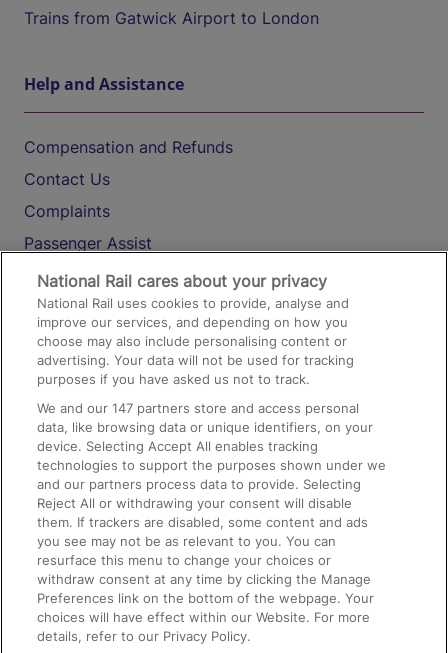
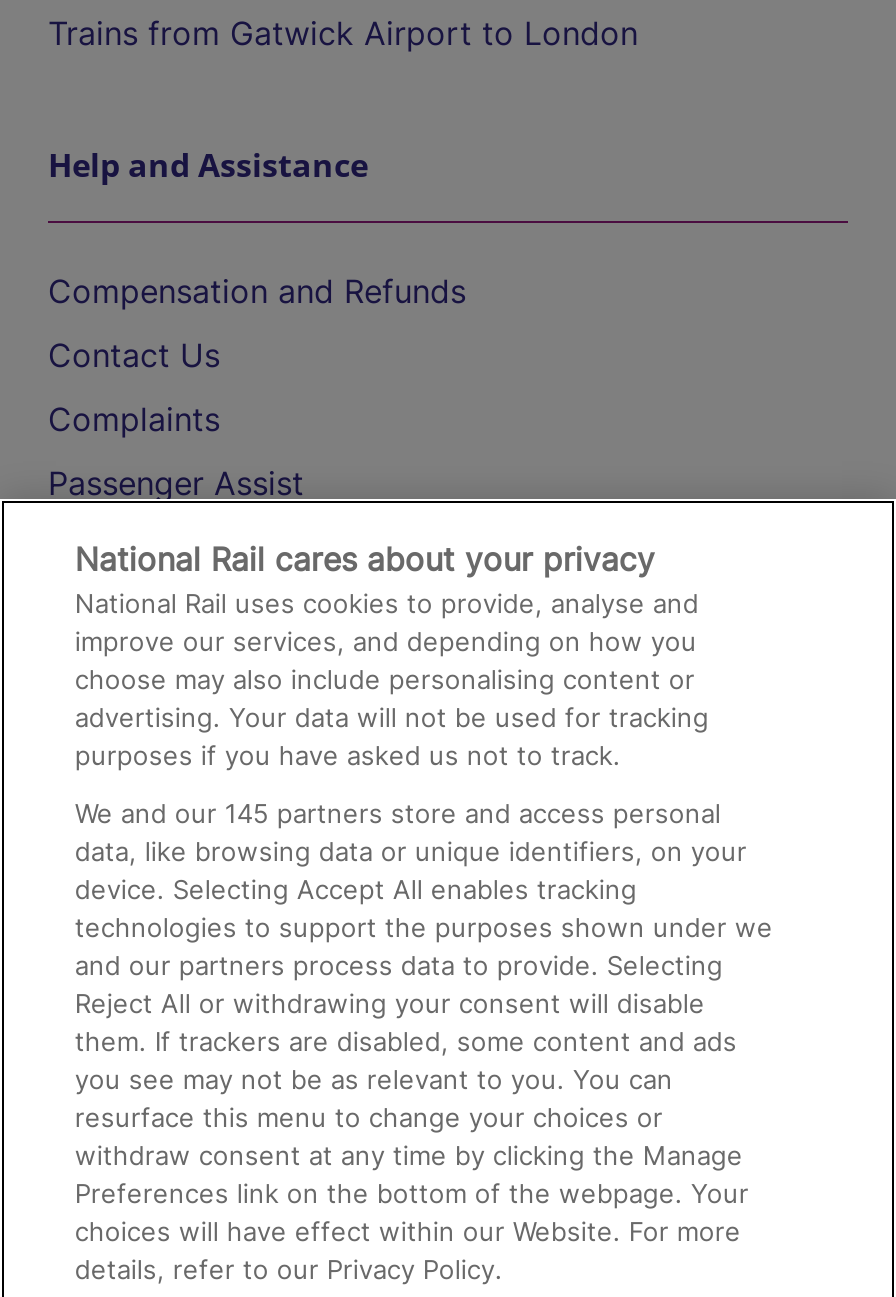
[37,400,359,416] We and our 147 partners store and access personal -> [75,797,721,829] We and our 145 partners store and access personal

